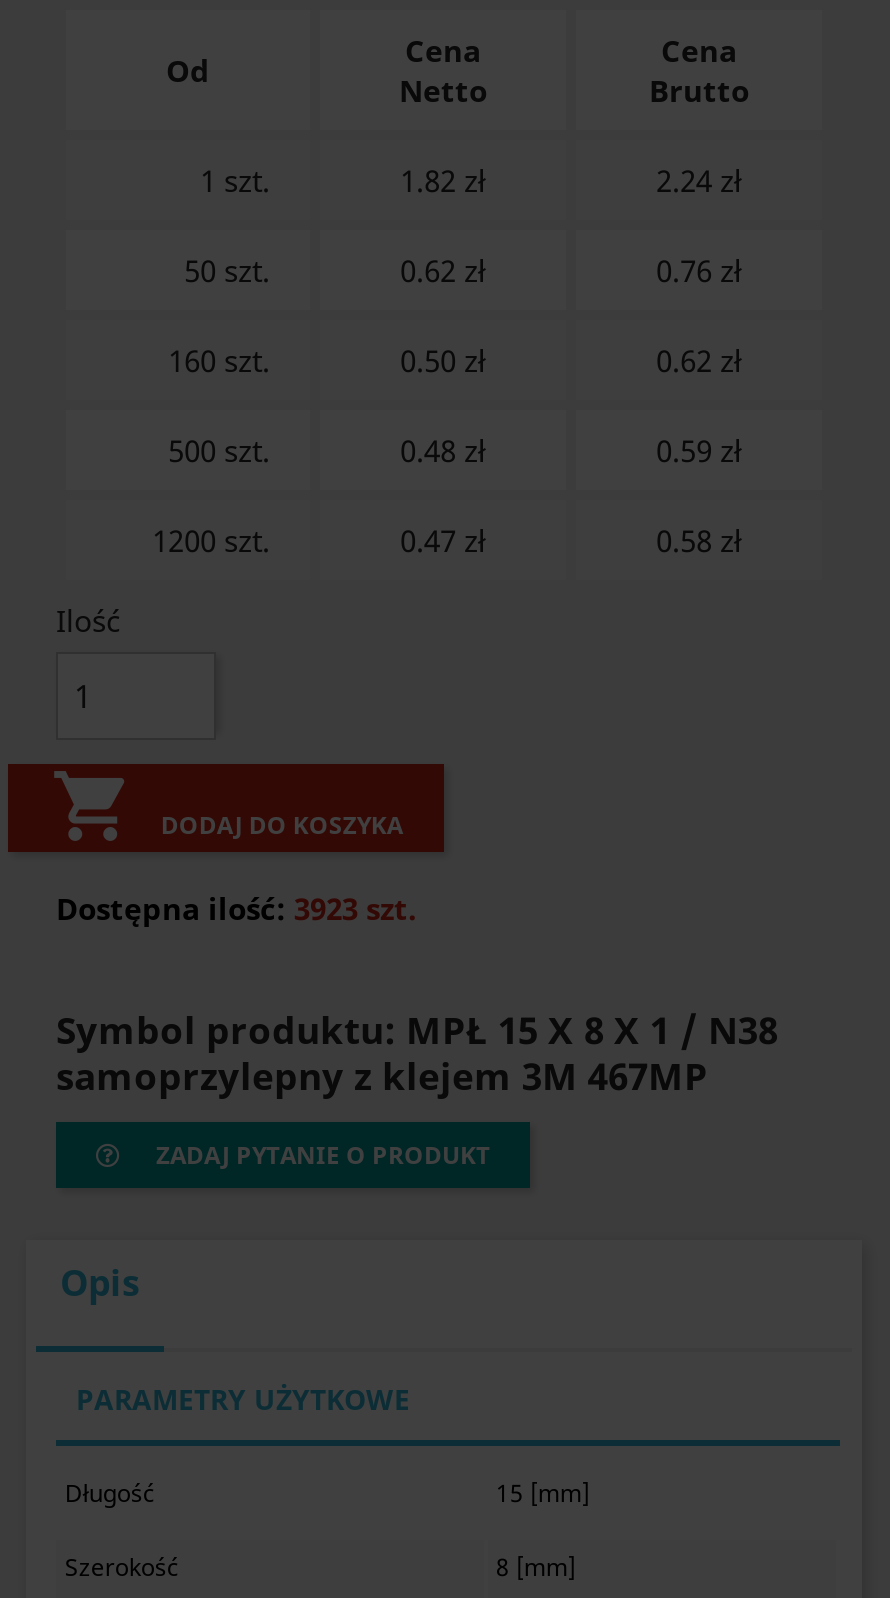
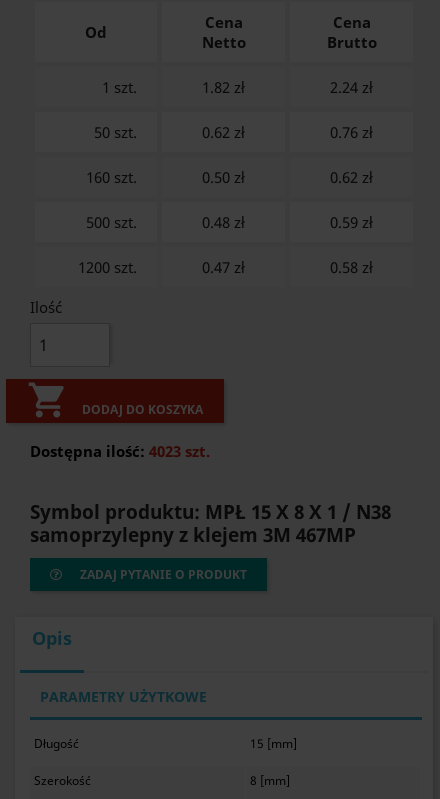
[56,888,416,928] Dostępna ilość: 3923 szt. -> [30,441,210,461] Dostępna ilość: 4023 szt.

